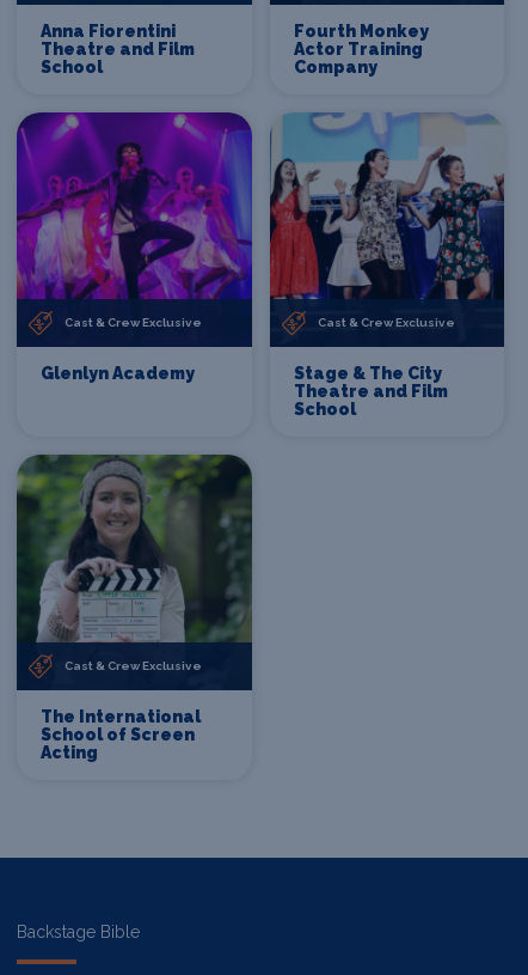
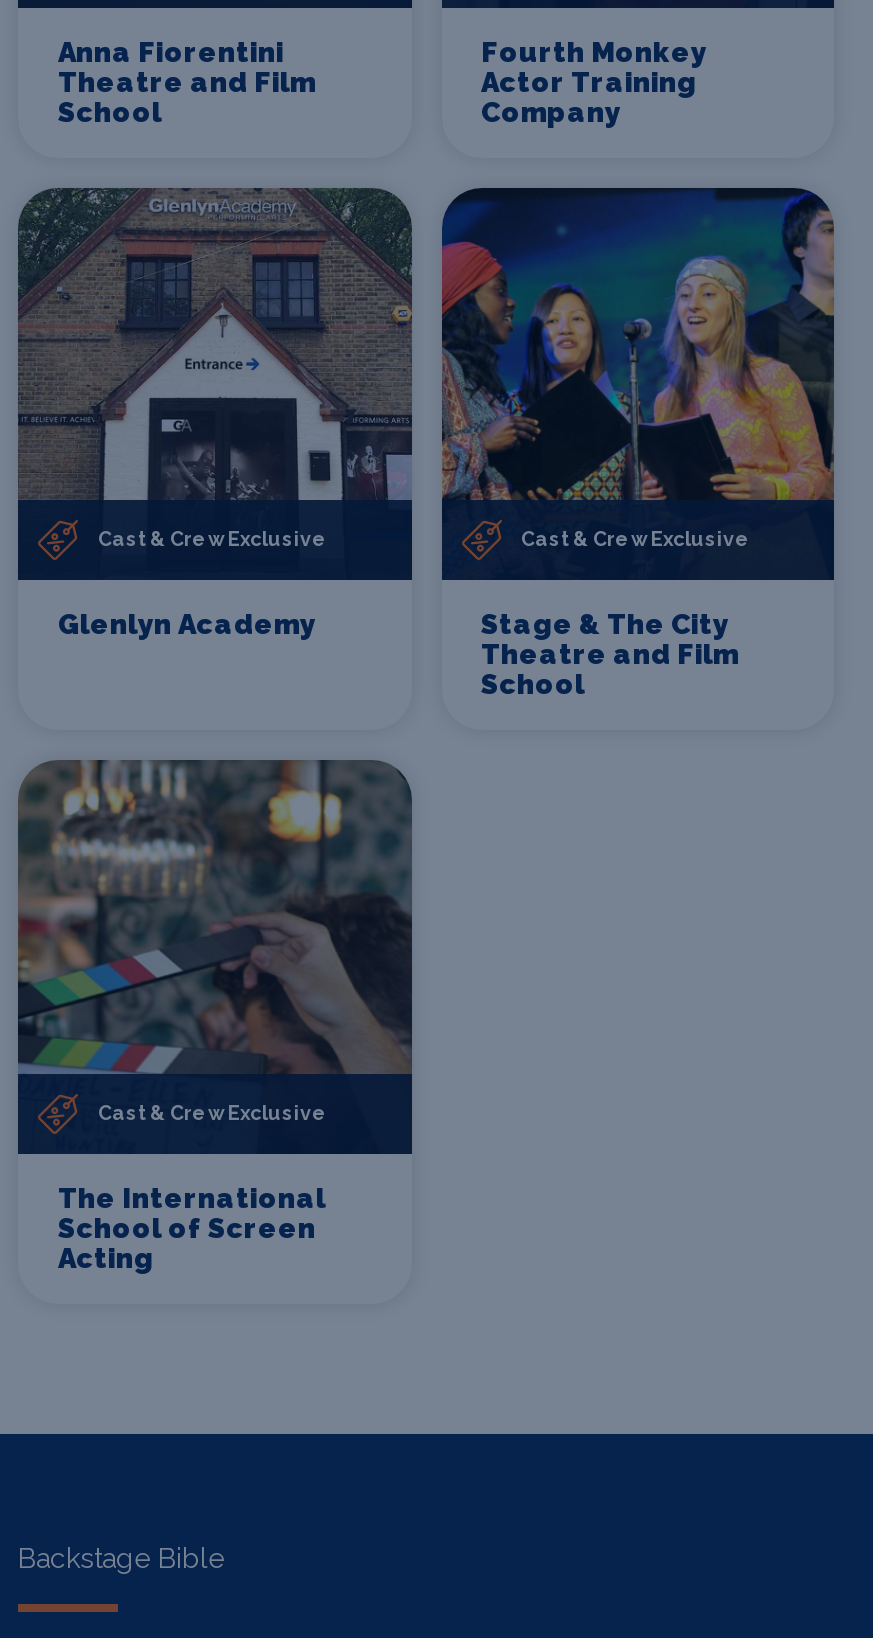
[16,111,253,300] [image] -> [16,186,414,502] [image]
[269,112,505,300] [image] -> [440,186,836,502] [image]
[16,455,252,644] [image] -> [16,758,412,1076] [image]

